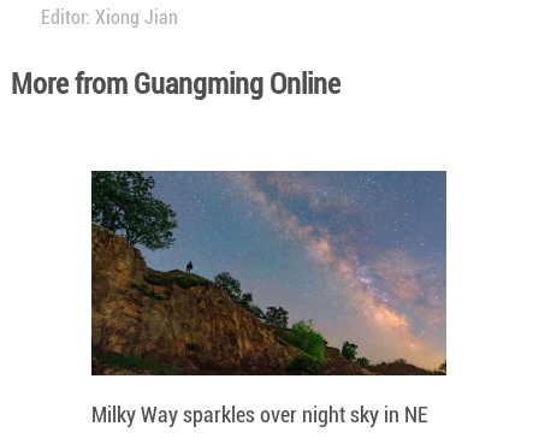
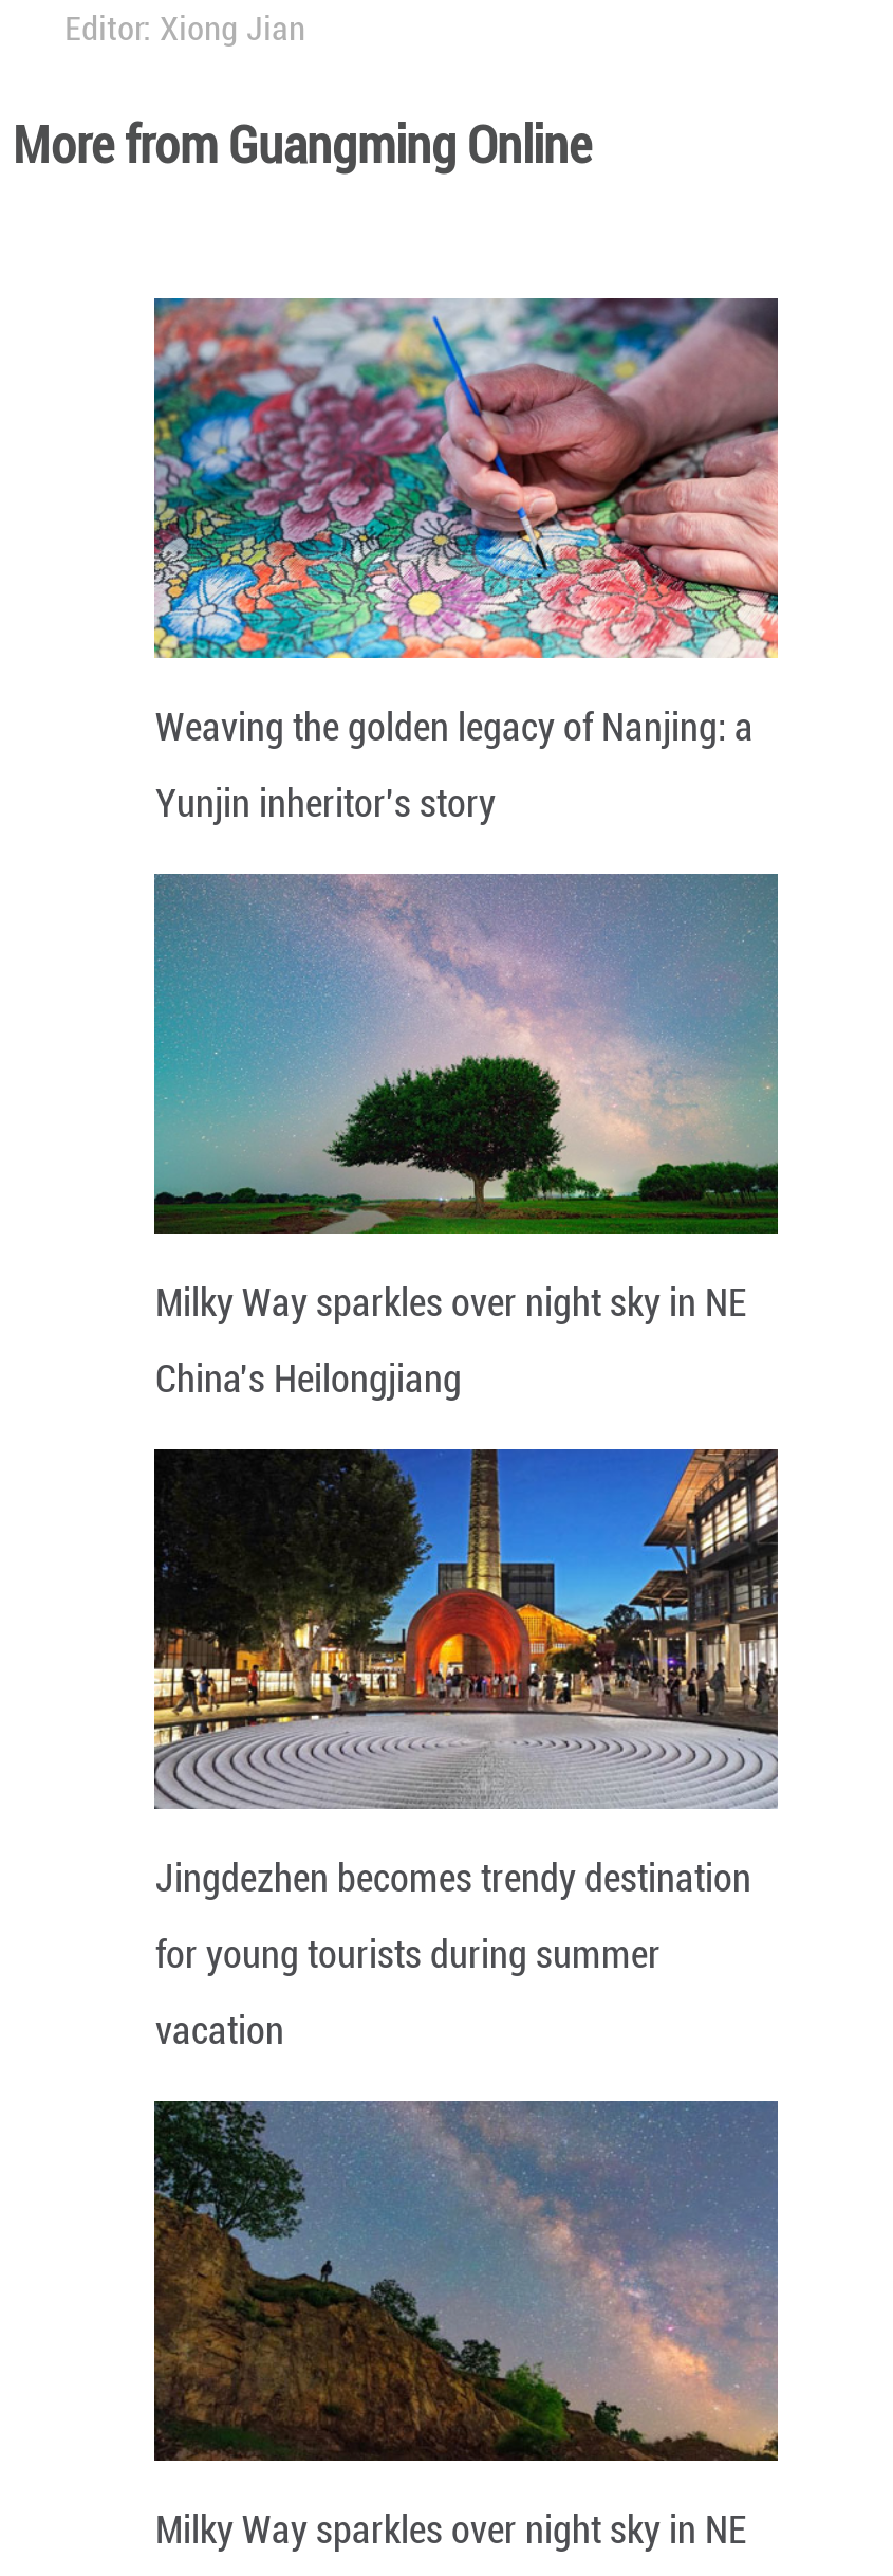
none -> [152,296,780,826] [image] | Weaving the golden legacy of Nanjing: a | Yunjin inheritor's story
none -> [152,872,780,1402] [image] | Milky Way sparkles over night sky in NE | China's Heilongjiang
none -> [152,1447,780,2053] [image] | Jingdezhen becomes trendy destination | for young tourists during summer | vacation

